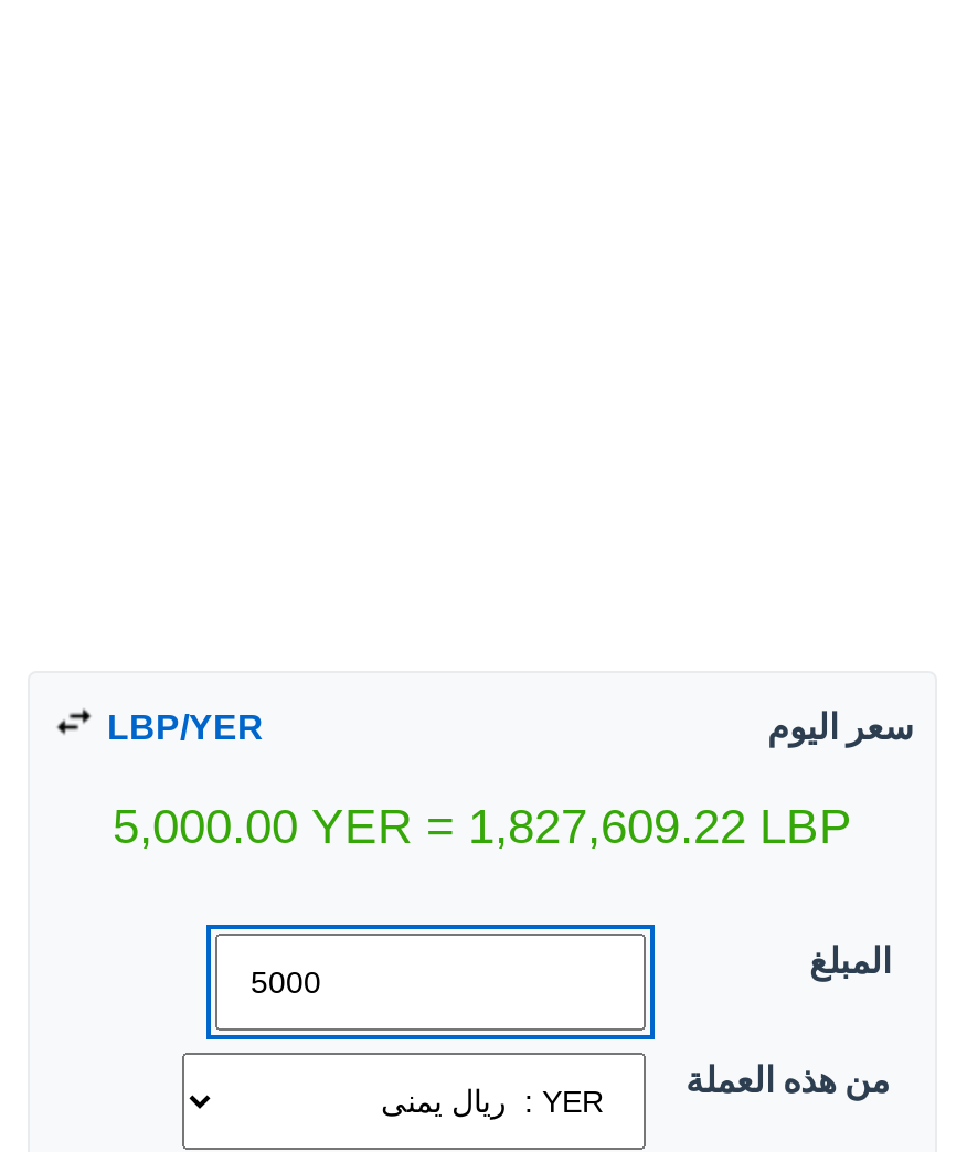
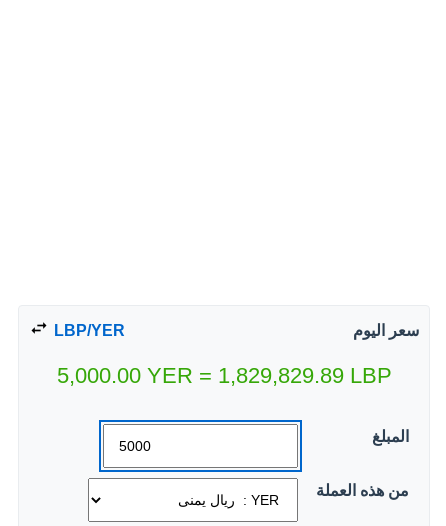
[113,799,852,854] 5,000.00 YER = 1,827,609.22 LBP -> [56,363,391,388] 5,000.00 YER = 1,829,829.89 LBP

